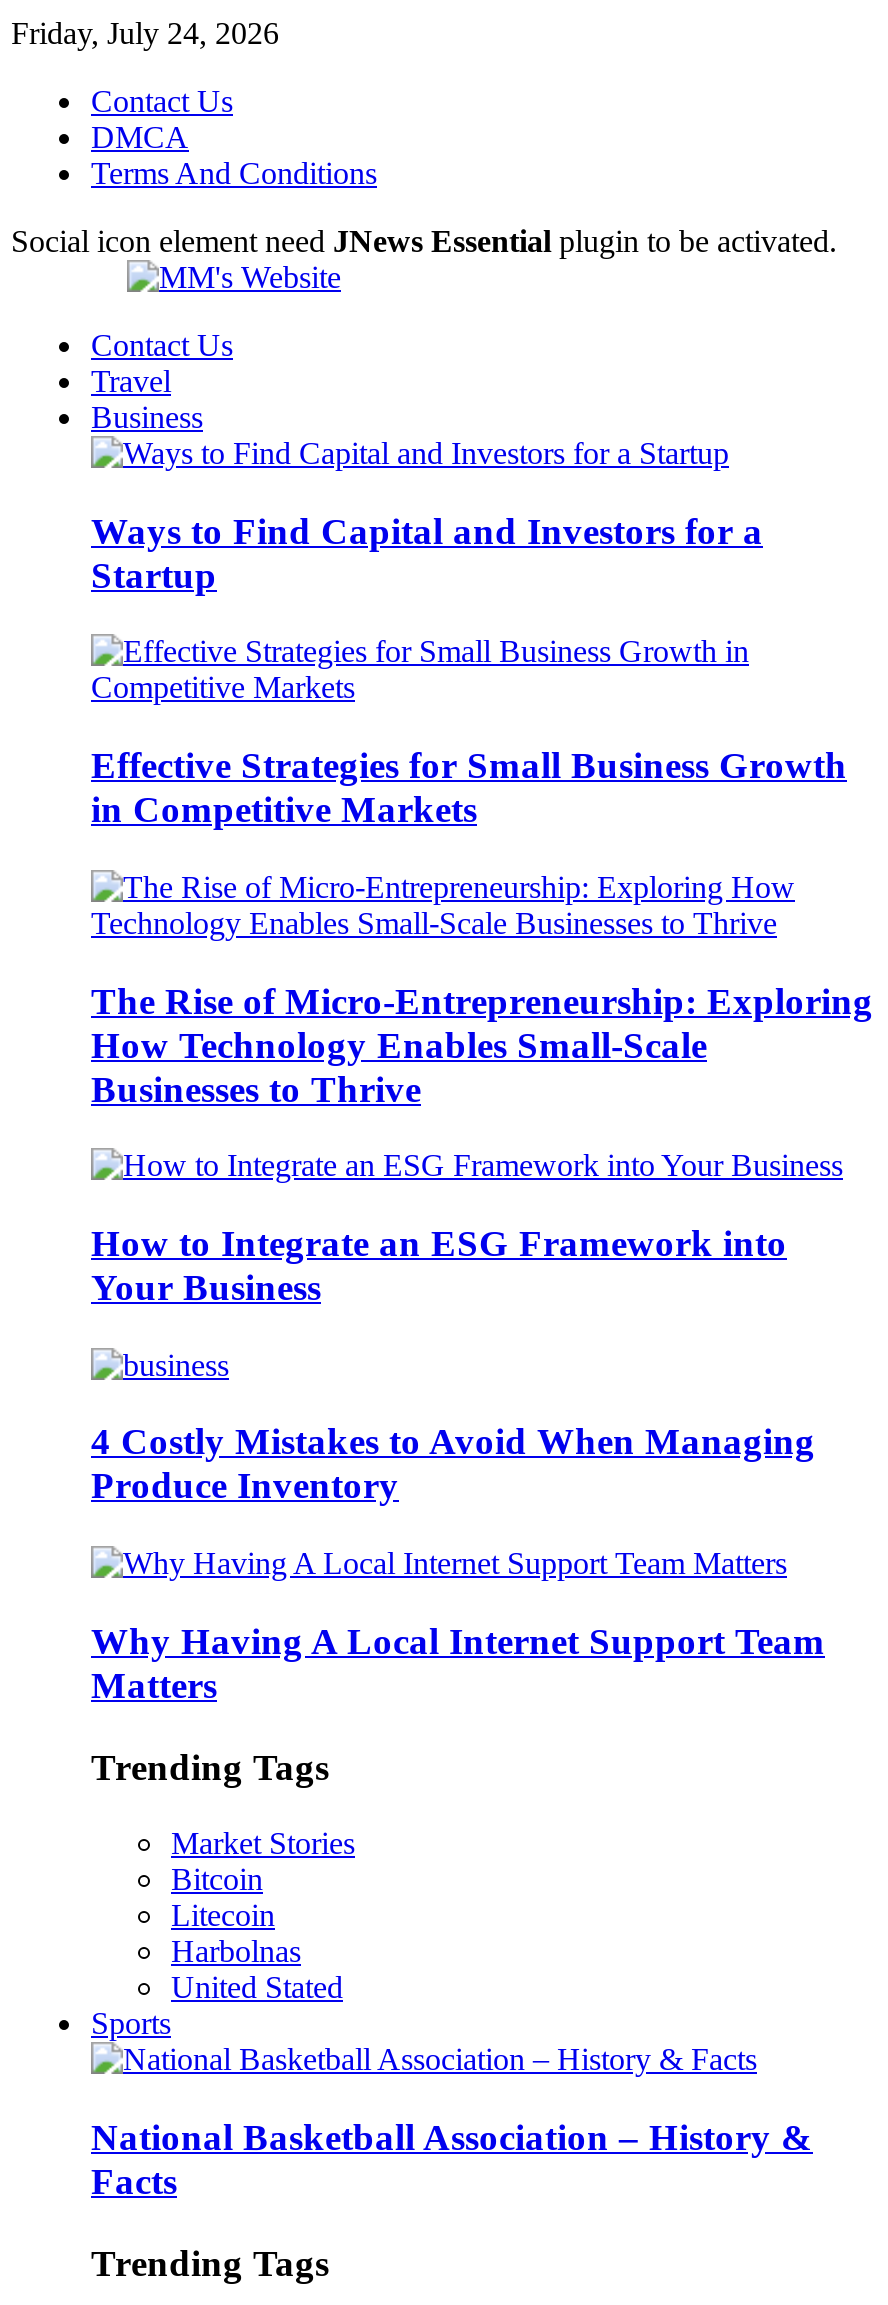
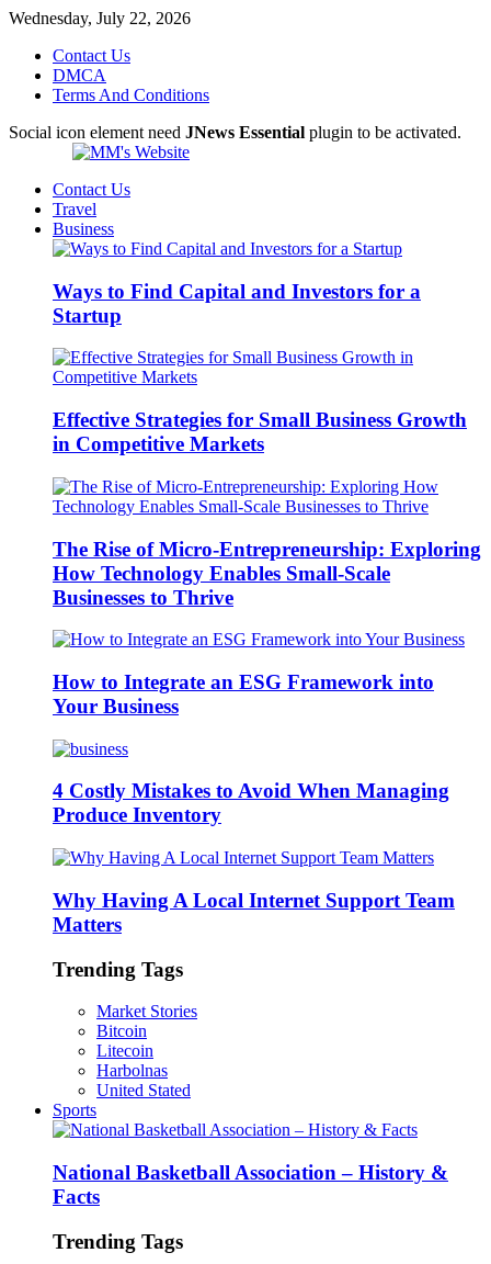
[11,16,279,50] Friday, July 24, 2026 -> [9,9,191,27] Wednesday, July 22, 2026

